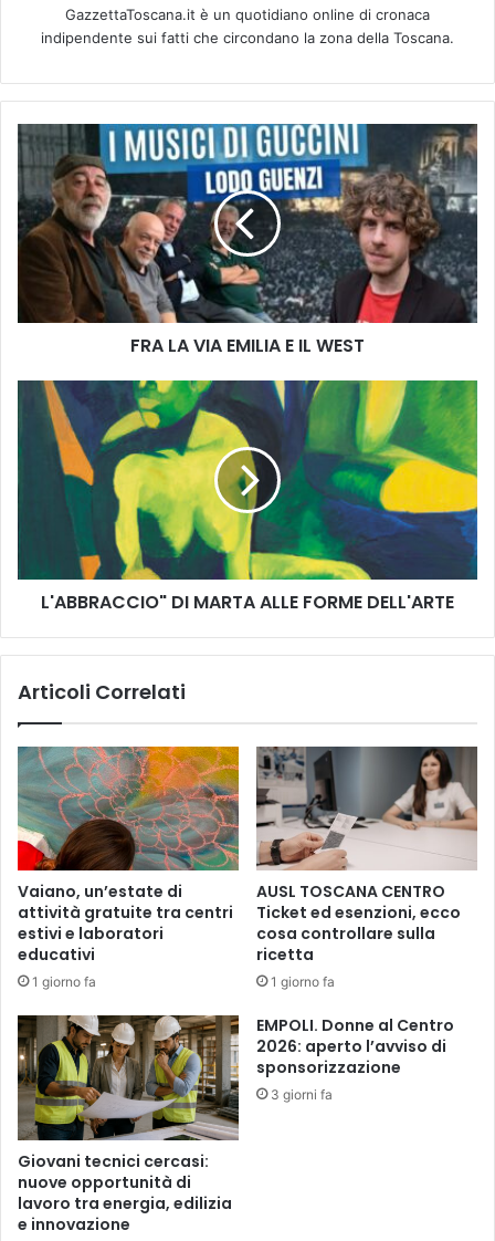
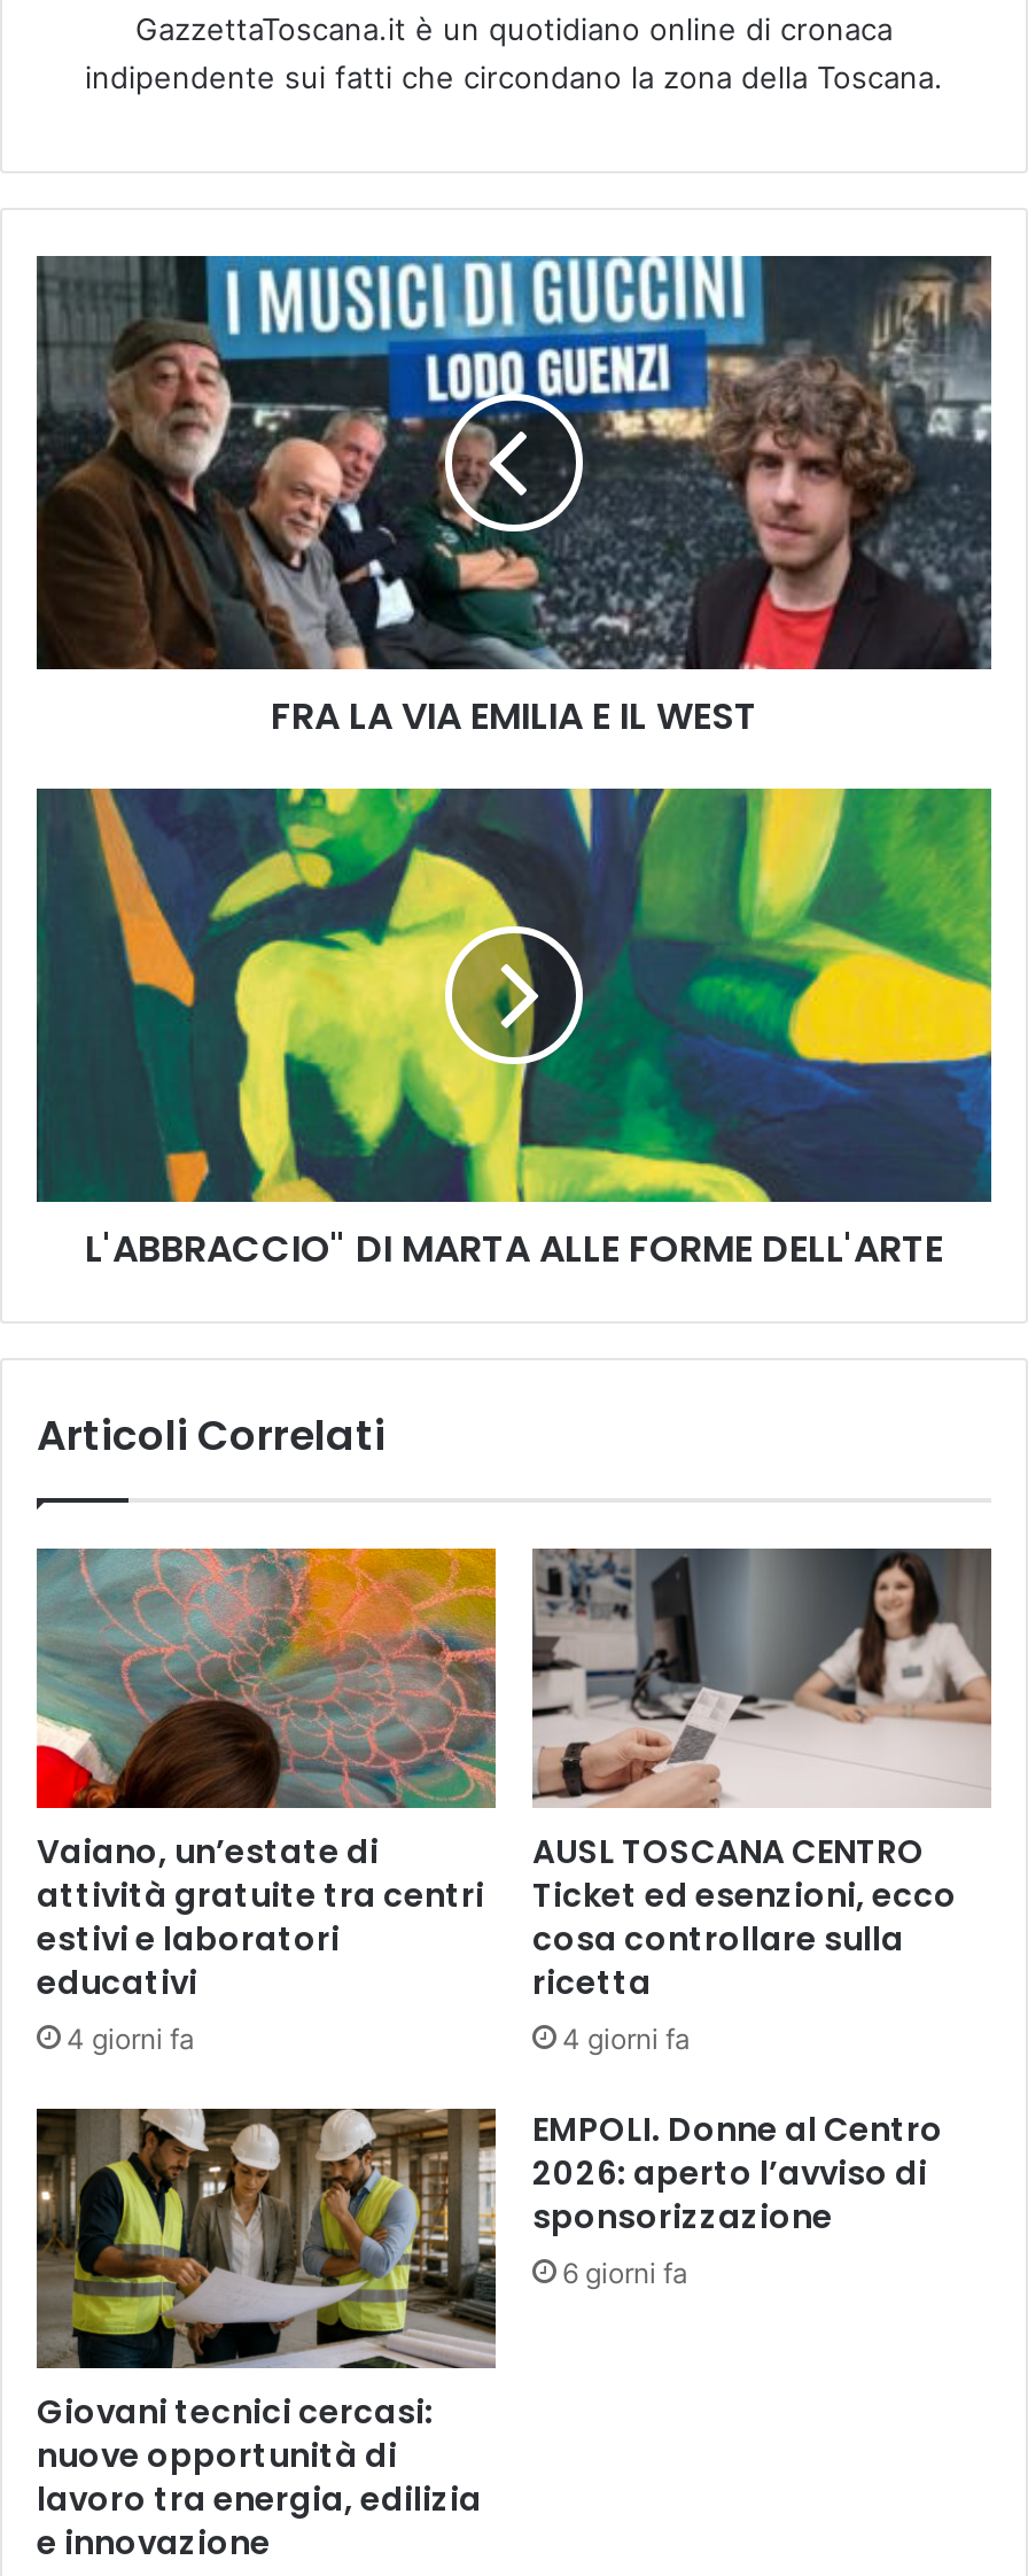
[32,974,96,990] 1 giorno fa -> [67,2021,195,2056] 4 giorni fa
[271,974,335,990] 1 giorno fa -> [562,2021,691,2056] 4 giorni fa
[271,1087,333,1103] 3 giorni fa -> [562,2255,688,2290] 6 giorni fa

